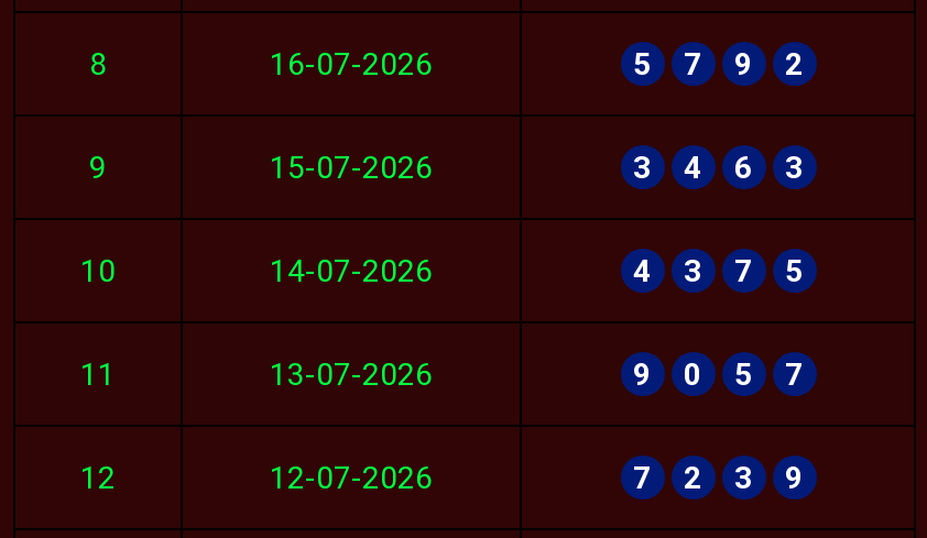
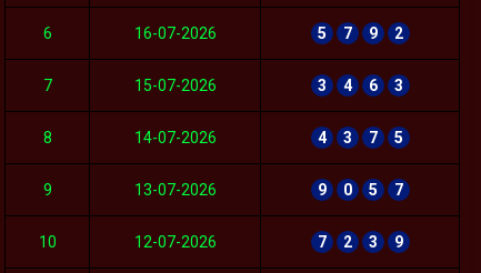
[89,46,107,81] 8 -> [43,24,52,42] 6
[89,150,107,185] 9 -> [43,77,52,94] 7
[80,253,116,288] 10 -> [43,129,52,146] 8
[80,356,116,392] 11 -> [43,181,52,199] 9
[80,460,116,495] 12 -> [38,233,56,251] 10

